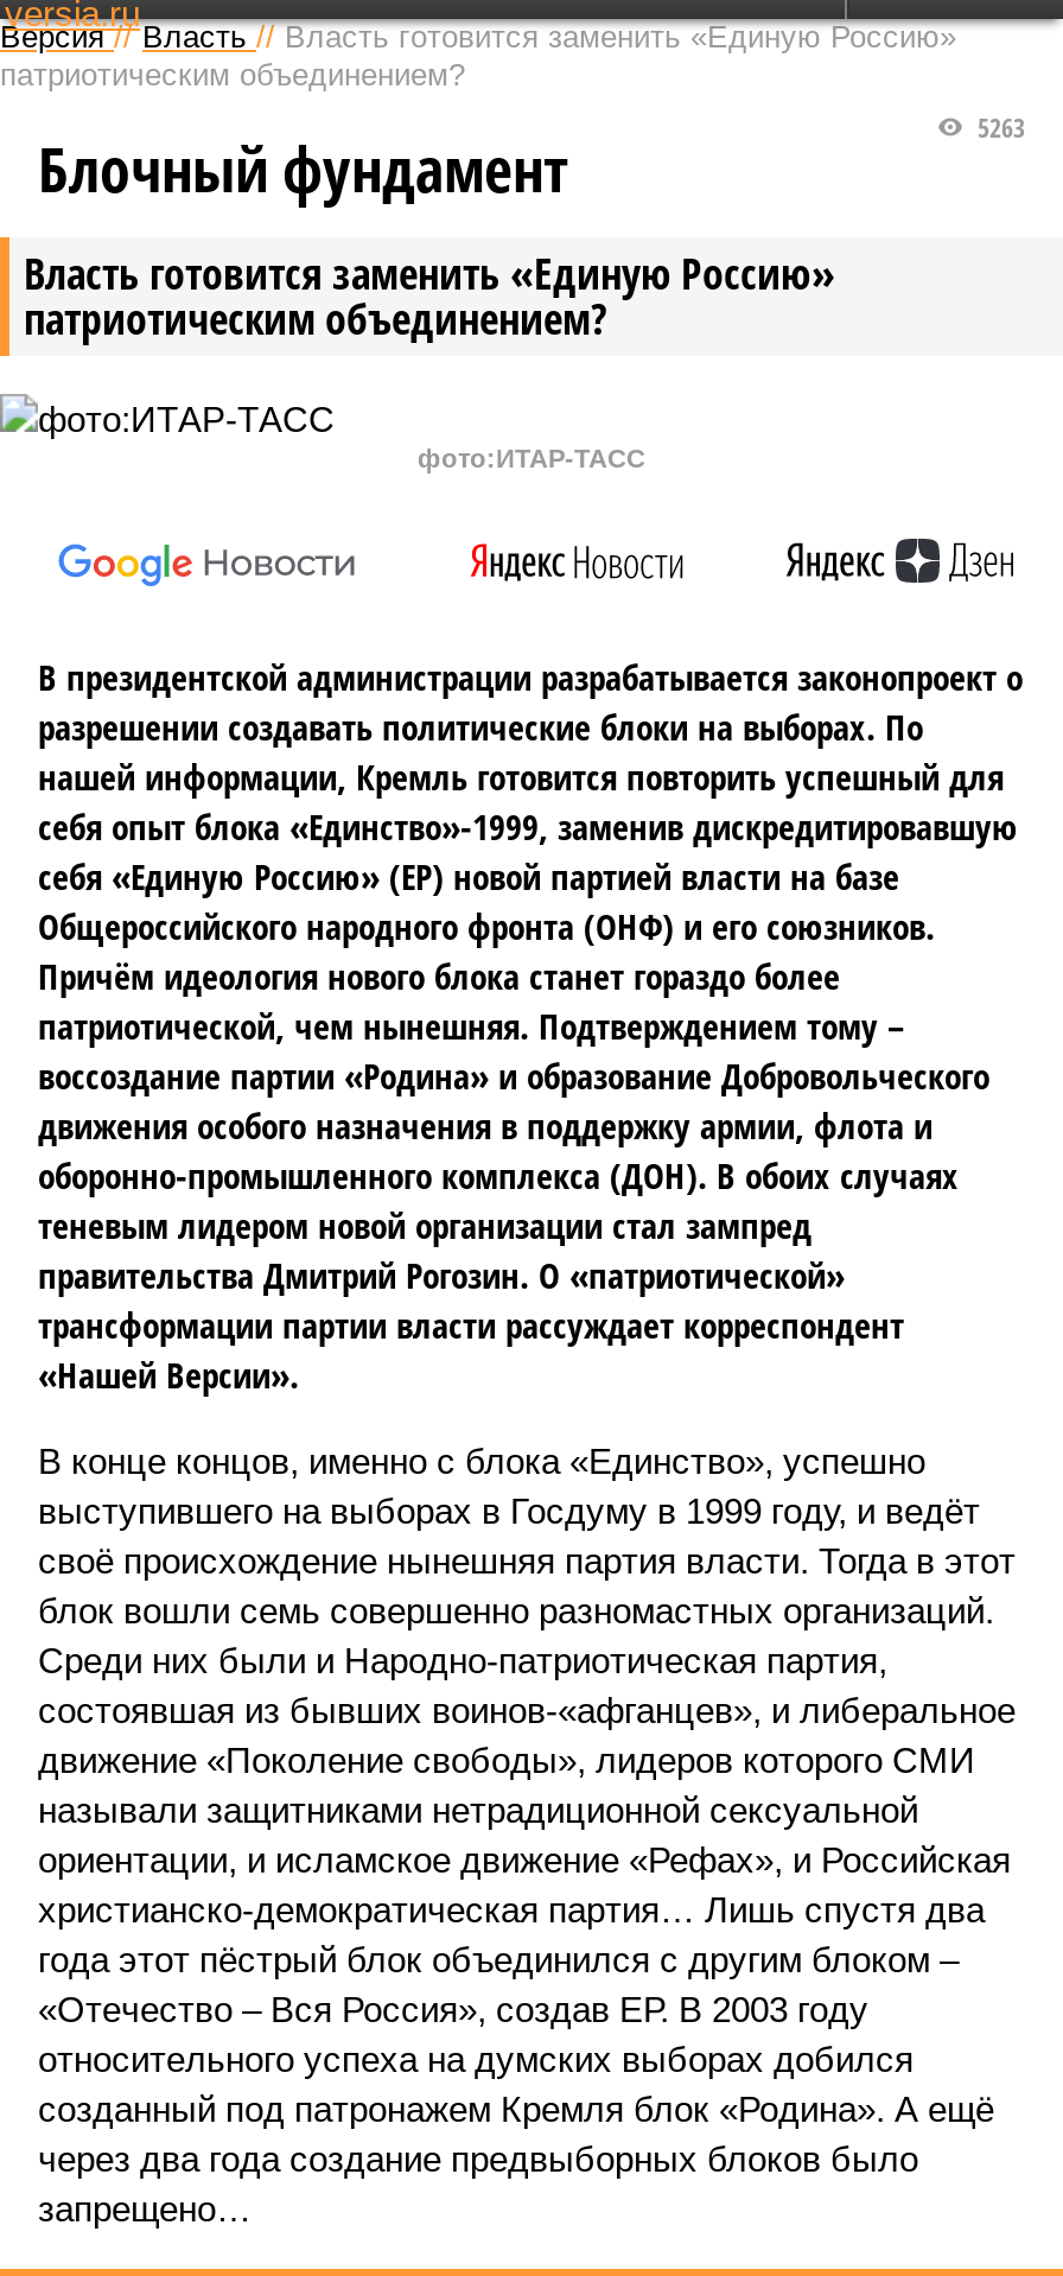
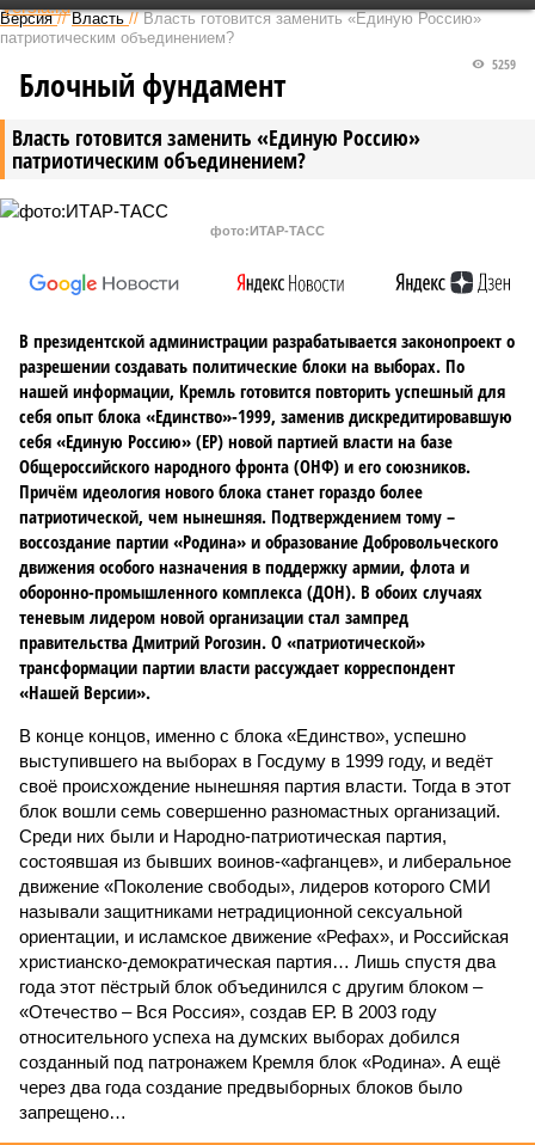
[970,109,1025,145] 5263 -> [488,55,516,73] 5259

